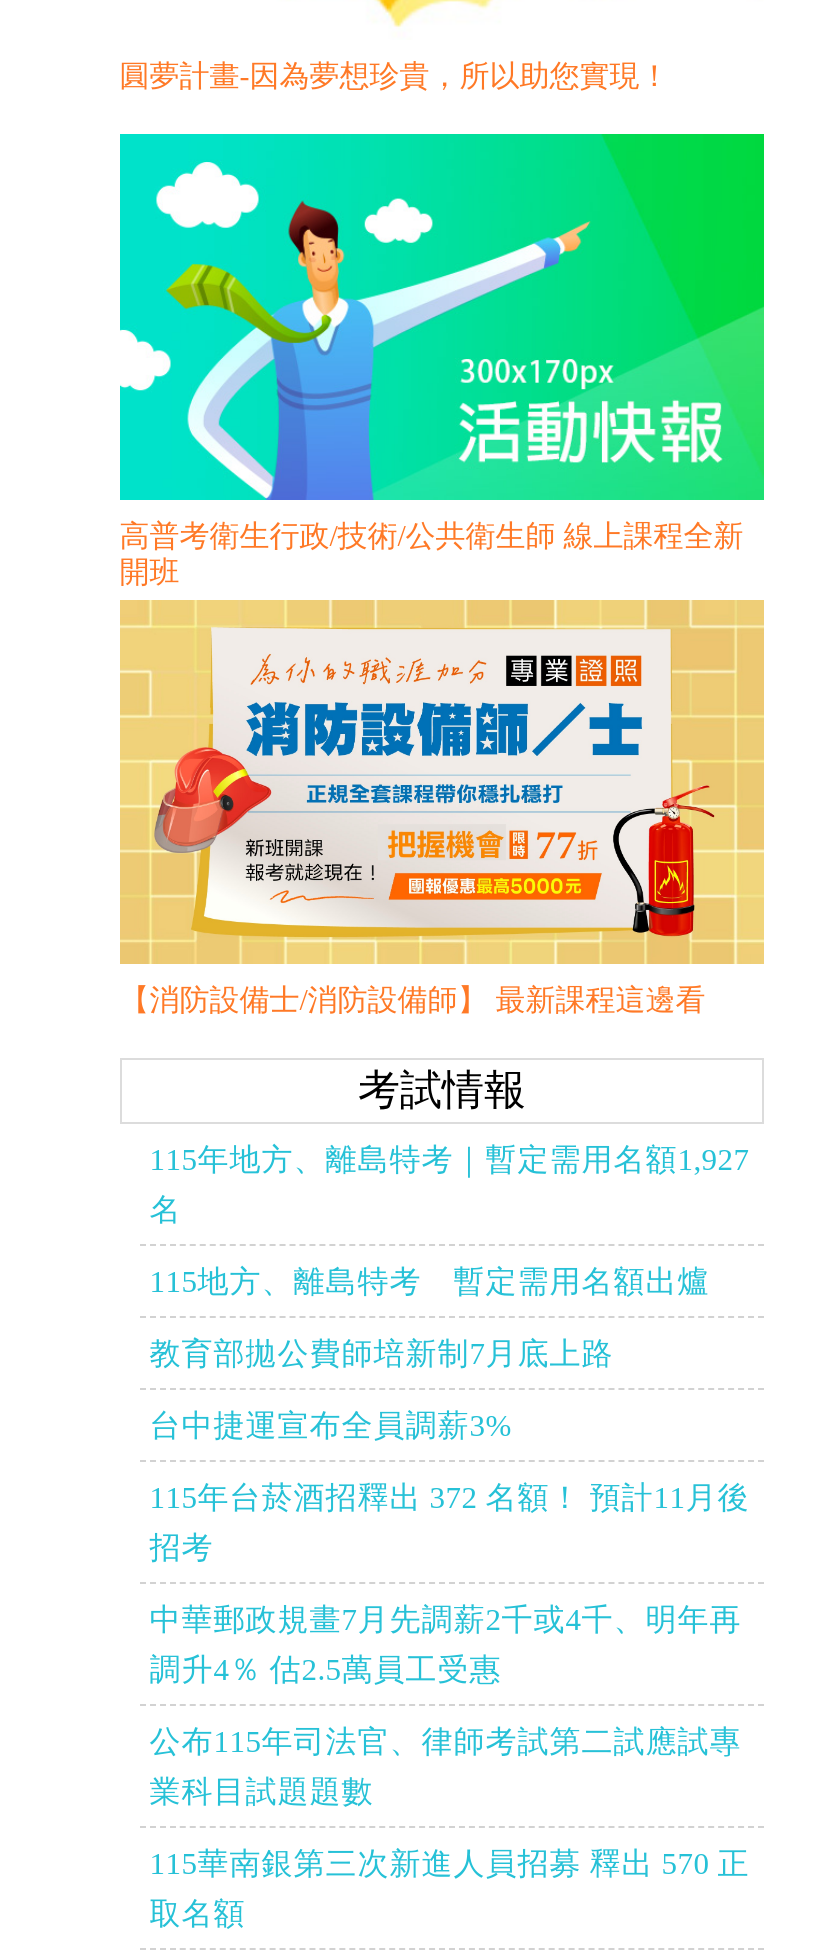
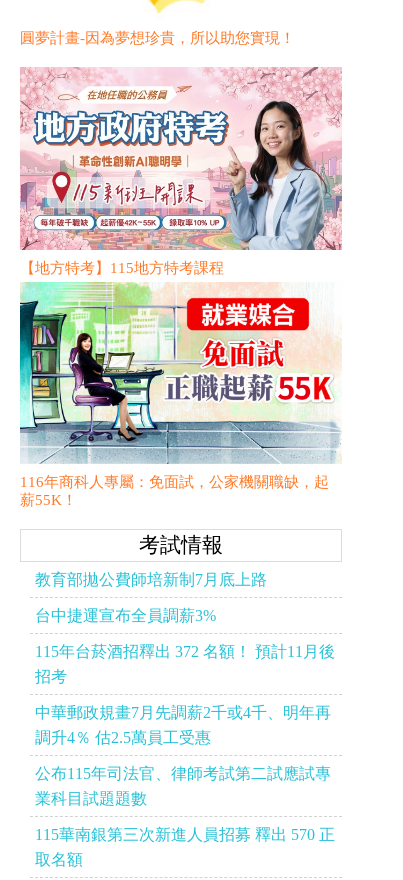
[118,132,766,588] [image] | 高普考衛生行政/技術/公共衛生師 線上課程全新 | 開班 -> [19,66,343,276] [image] | 【地方特考】115地方特考課程
[118,566,766,1017] [image] | 【消防設備士/消防設備師】 最新課程這邊看 -> [19,283,342,508] [image] | 116年商科人專屬：免面試，公家機關職缺，起 | 薪55K！
[149,1143,749,1299] 115年地方、離島特考｜暫定需用名額1,927 | 名 | 115地方、離島特考 暫定需用名額出爐 -> none

